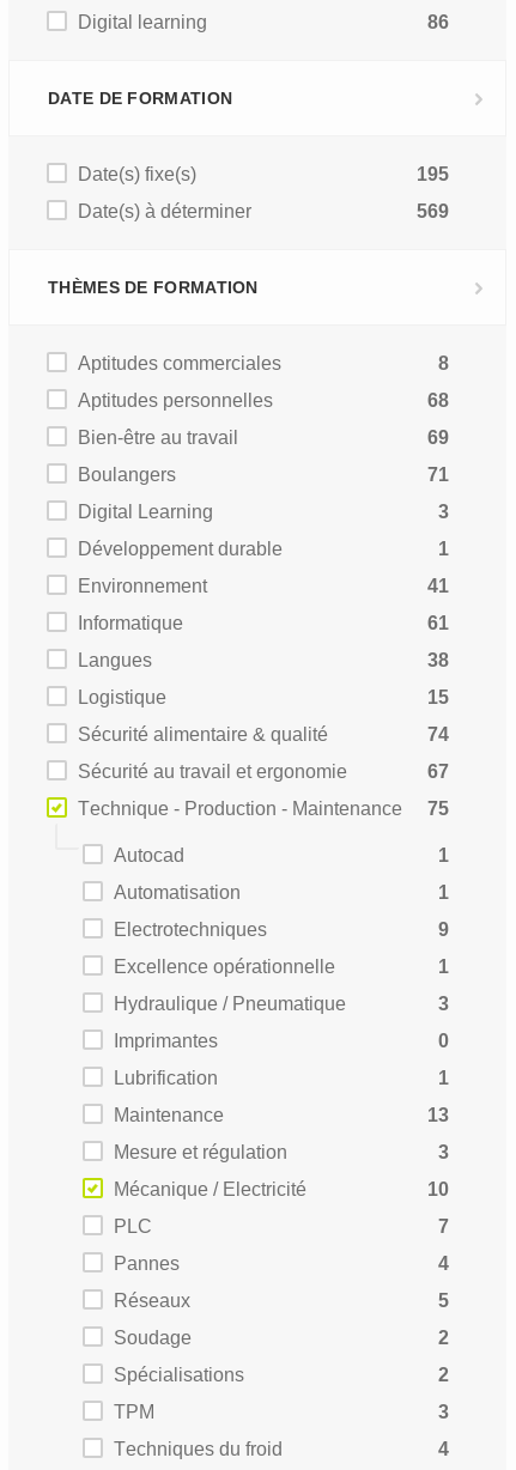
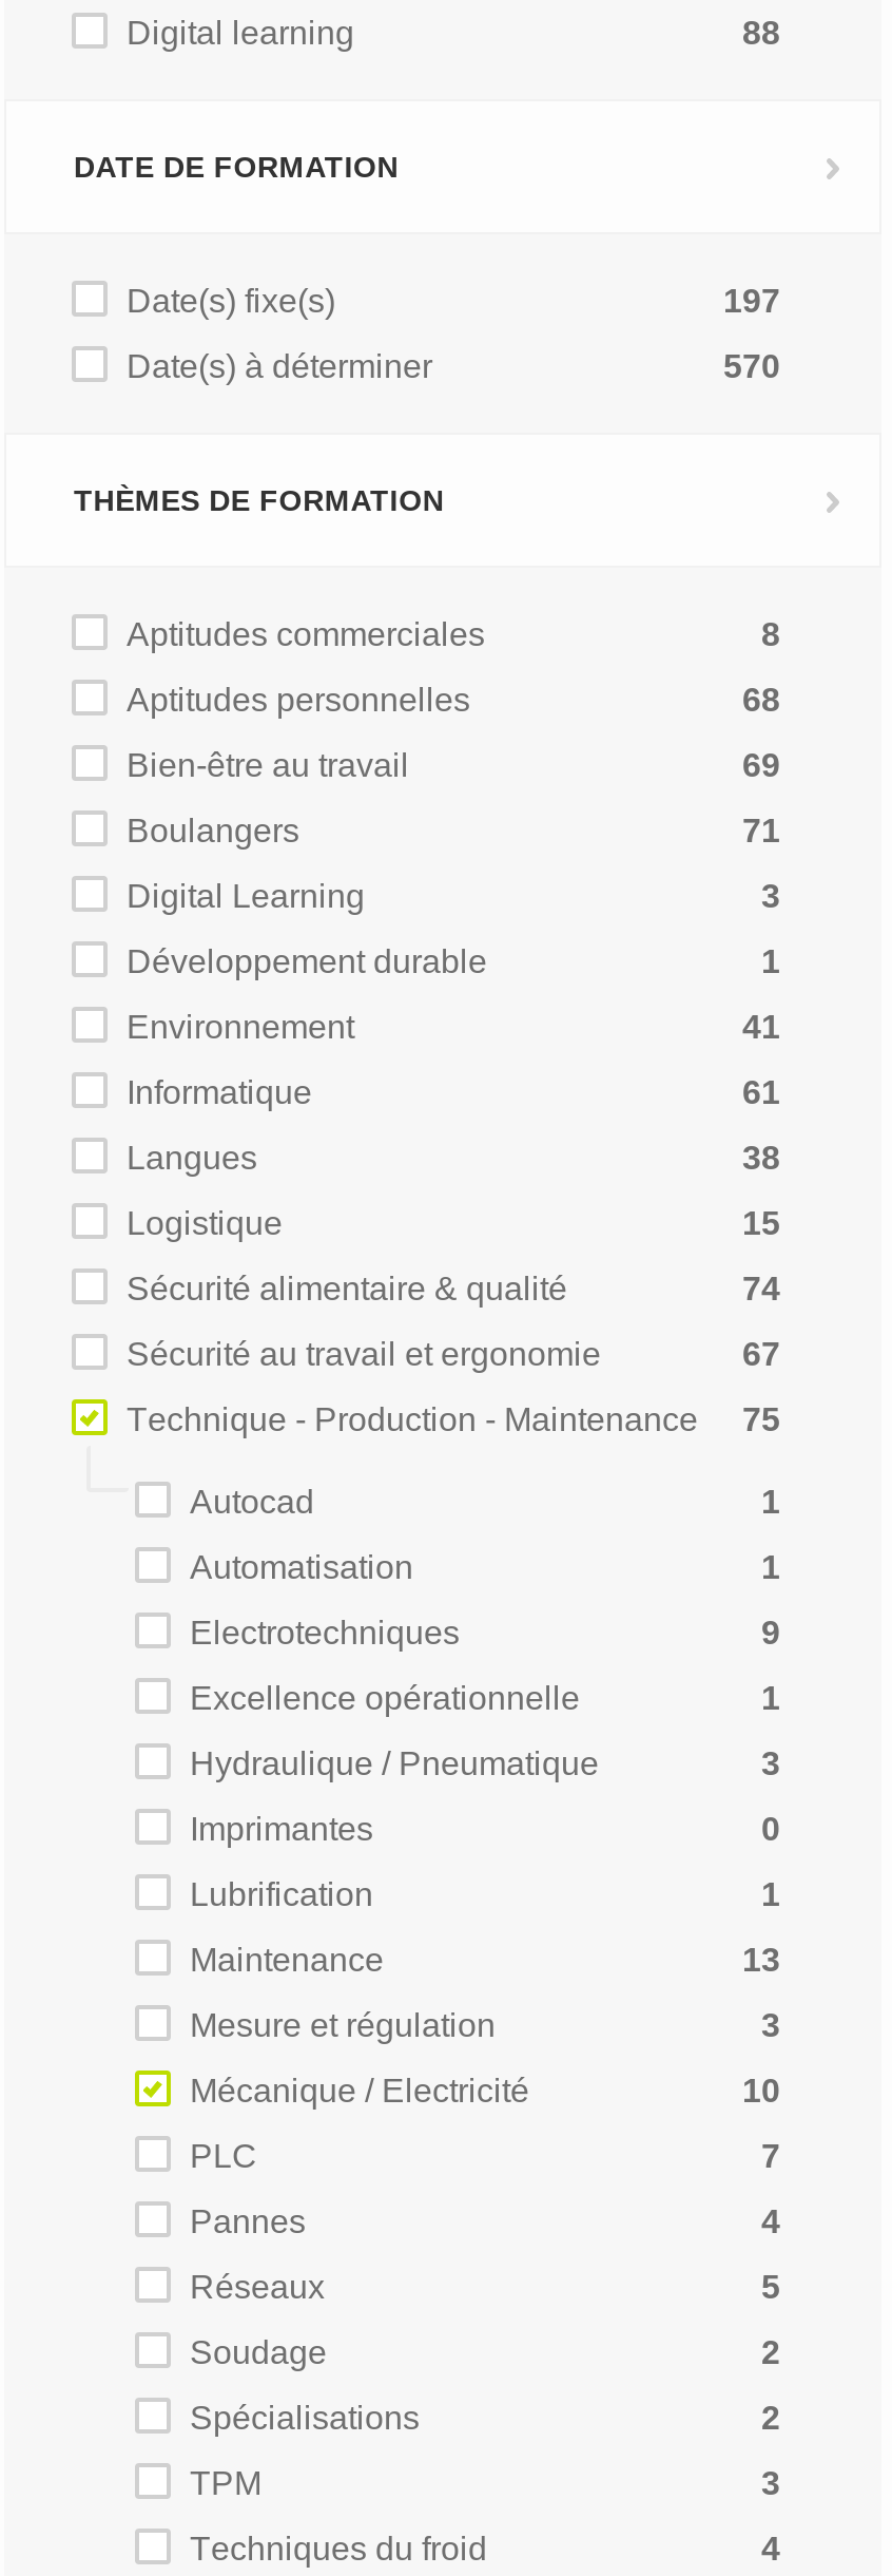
[427,12,449,32] 86 -> [742,15,780,51] 88
[417,164,449,184] 195 -> [723,283,780,319] 197
[417,201,449,221] 569 -> [723,348,780,384] 570

